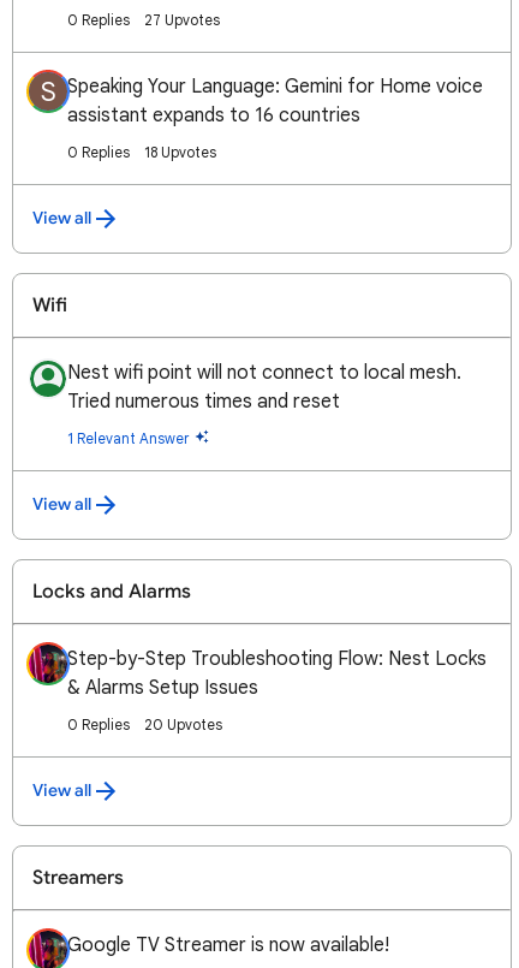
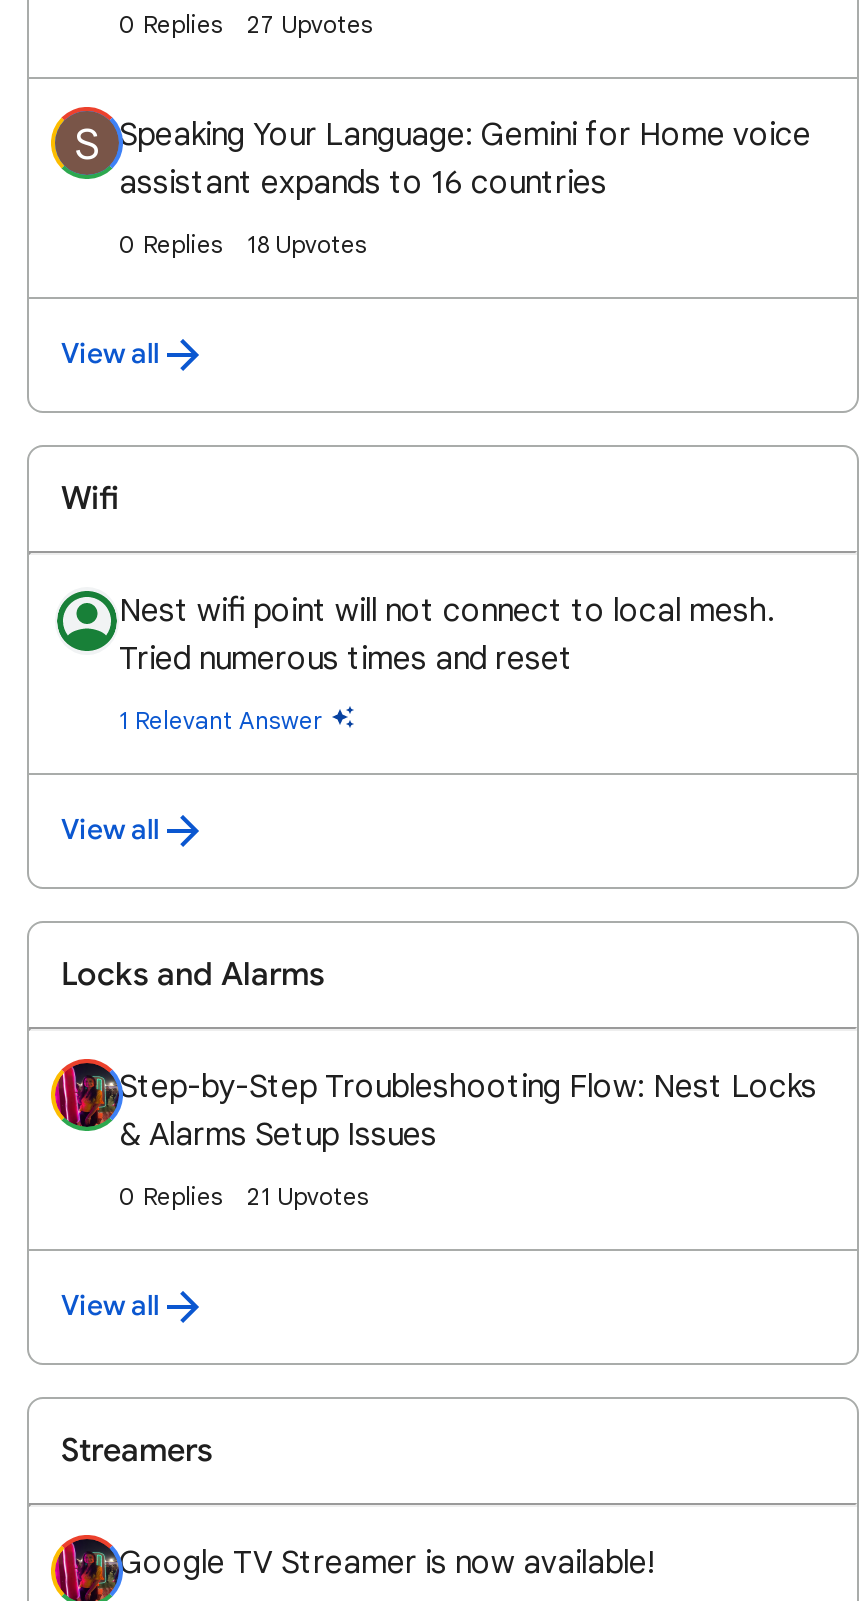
[144,715,222,734] 20 Upvotes -> [247,1181,369,1211] 21 Upvotes

